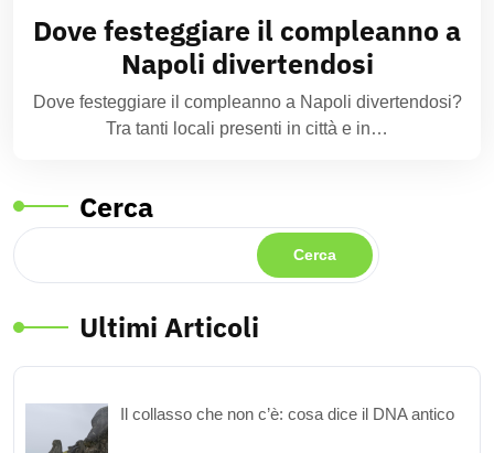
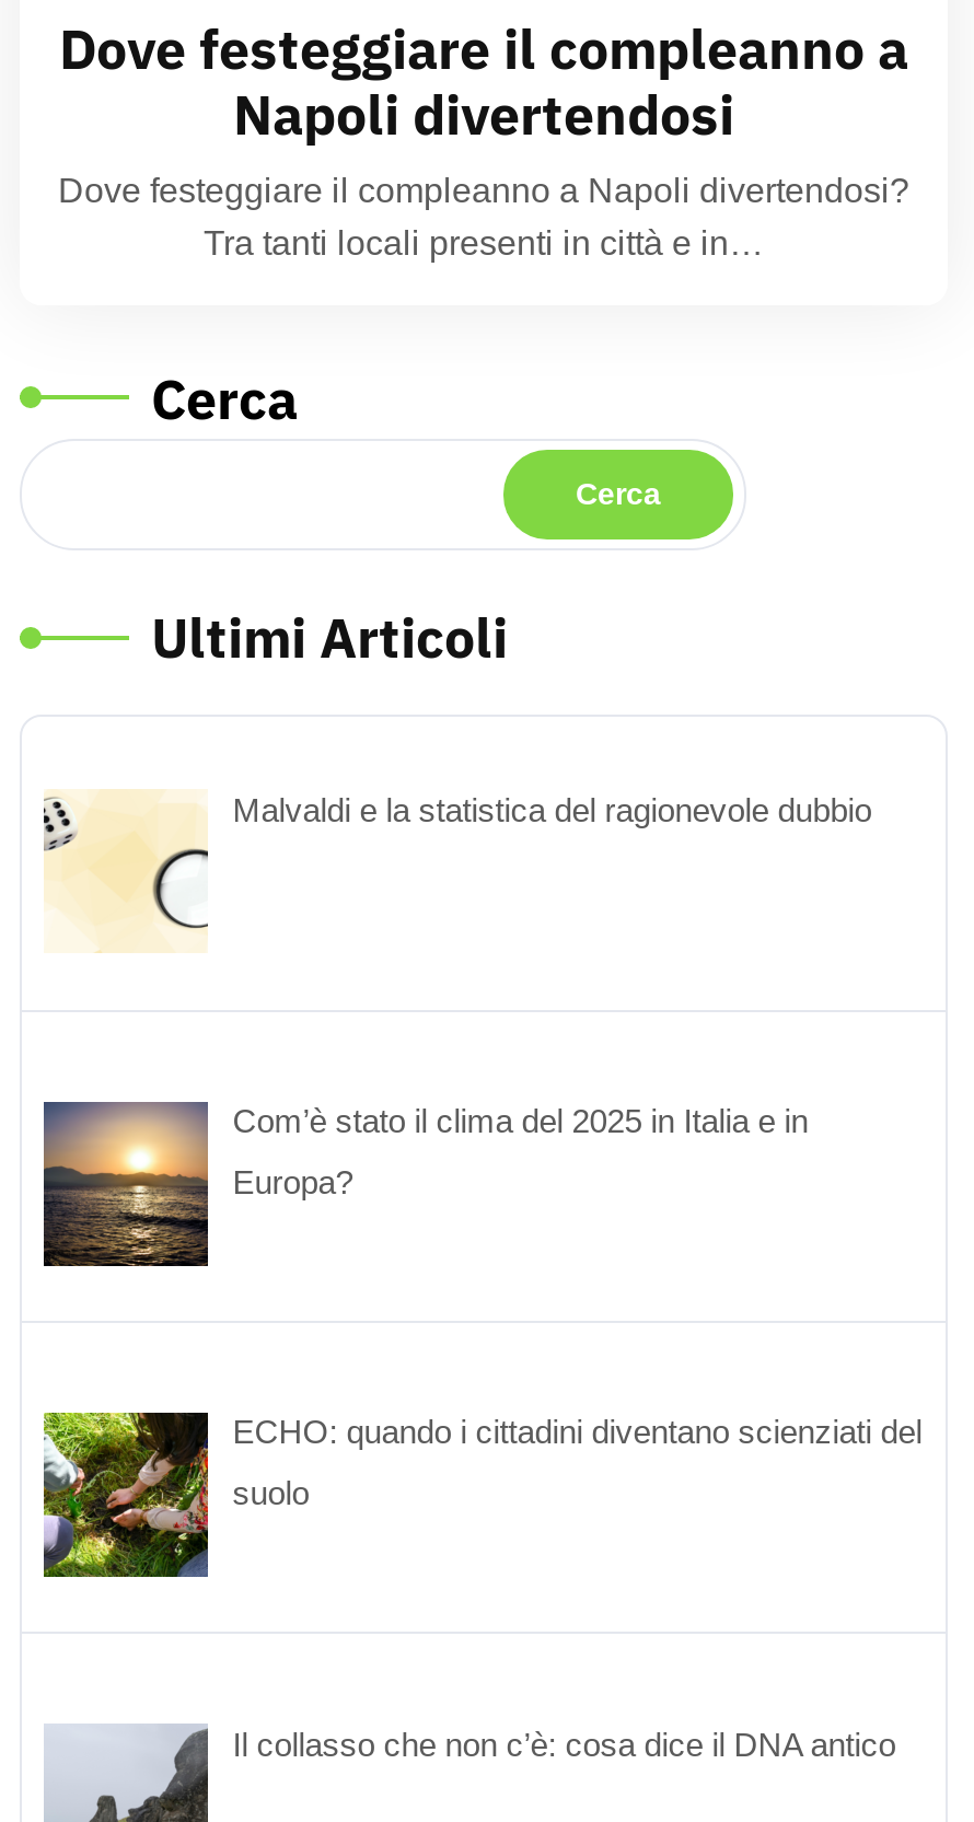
none -> [42,791,872,953] [image] | Malvaldi e la statistica del ragionevole dubbio
none -> [42,1100,808,1268] [image] | Com’è stato il clima del 2025 in Italia e in | Europa?
none -> [42,1411,922,1579] [image] | ECHO: quando i cittadini diventano scienziati del | suolo

